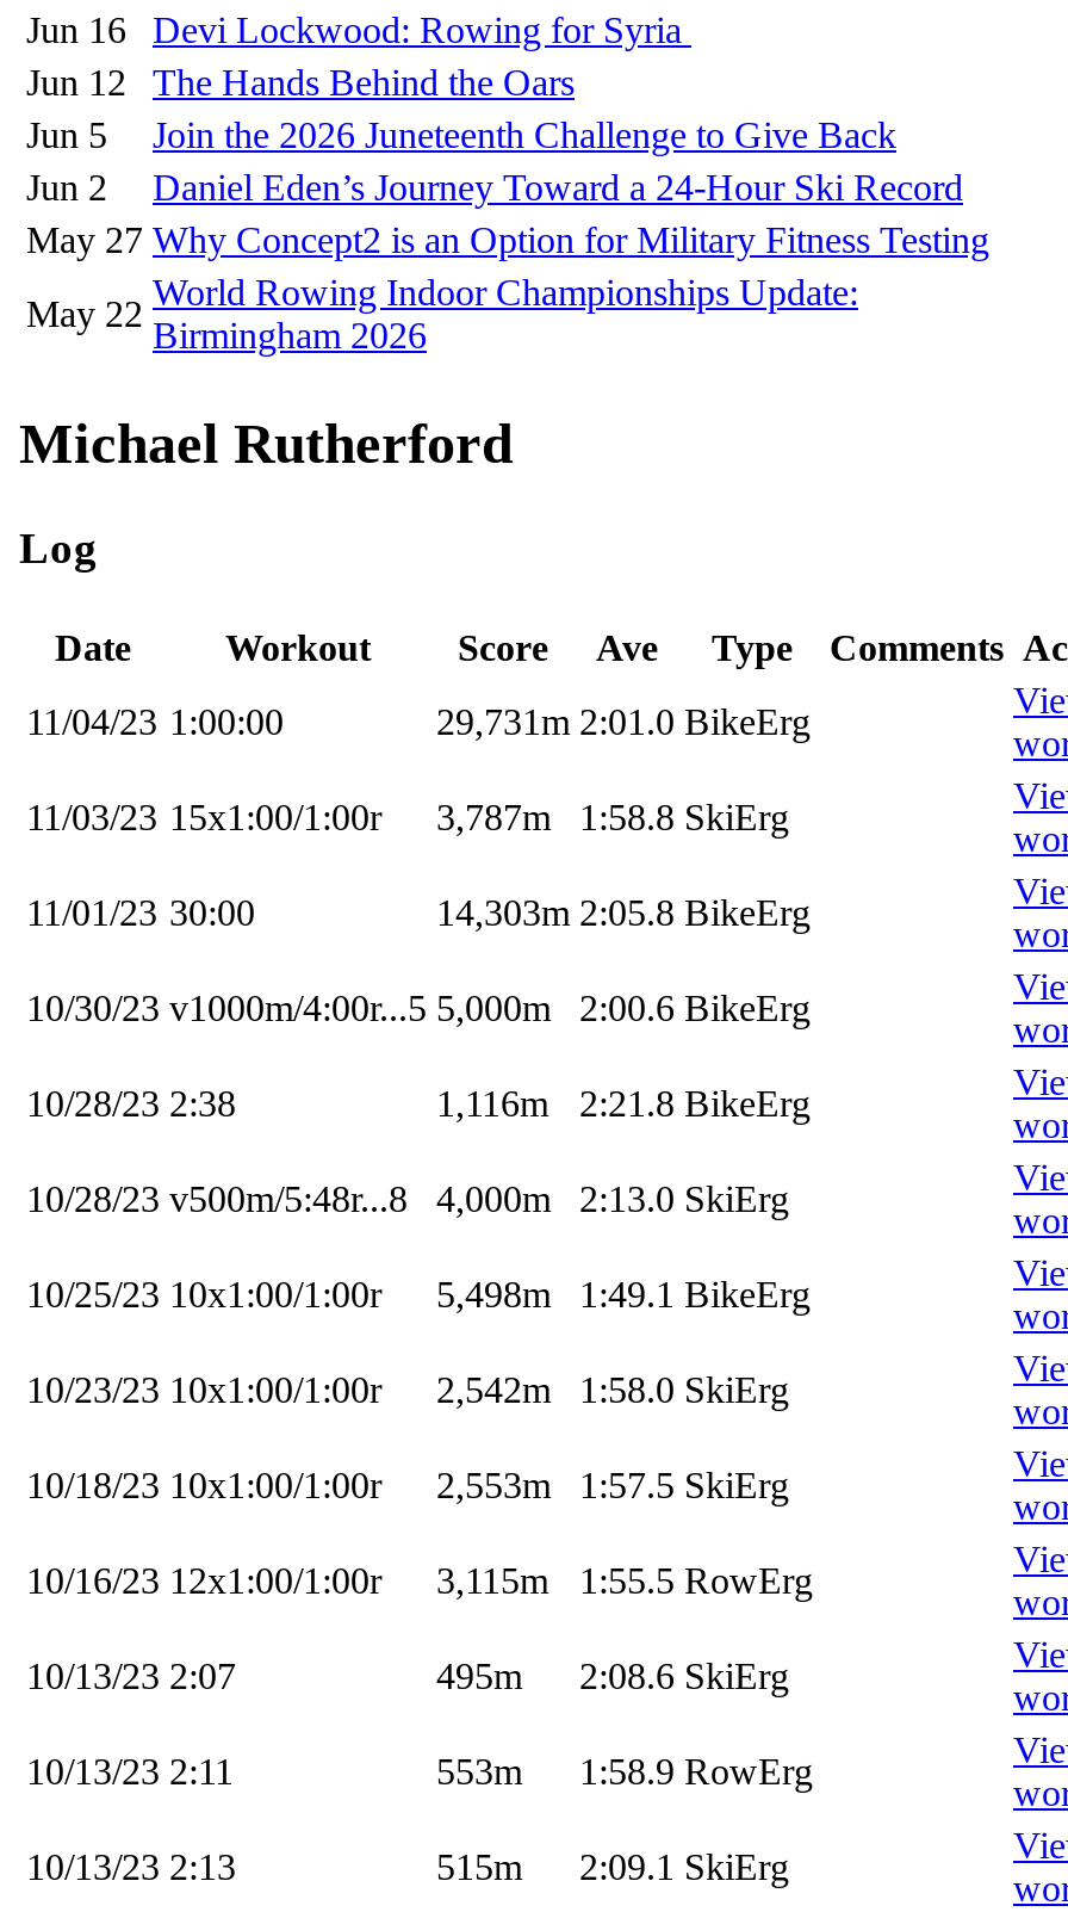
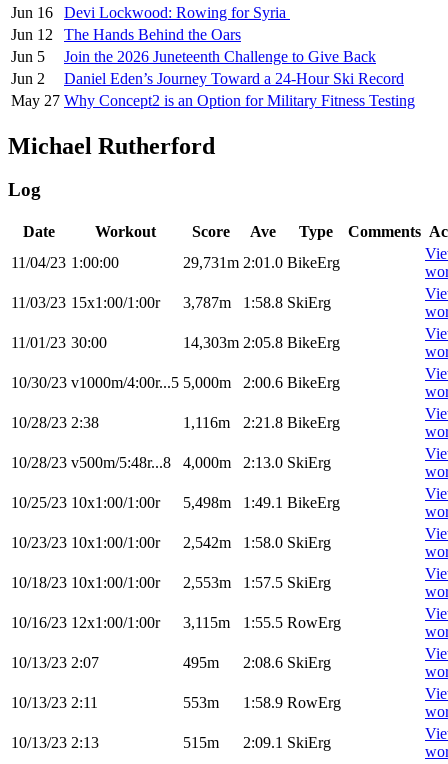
[153,271,858,354] World Rowing Indoor Championships Update: | Birmingham 2026 -> none
[26,292,143,333] May 22 -> none

